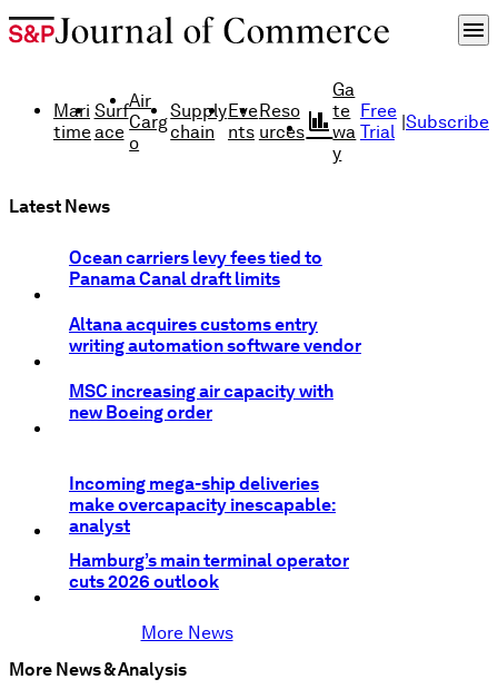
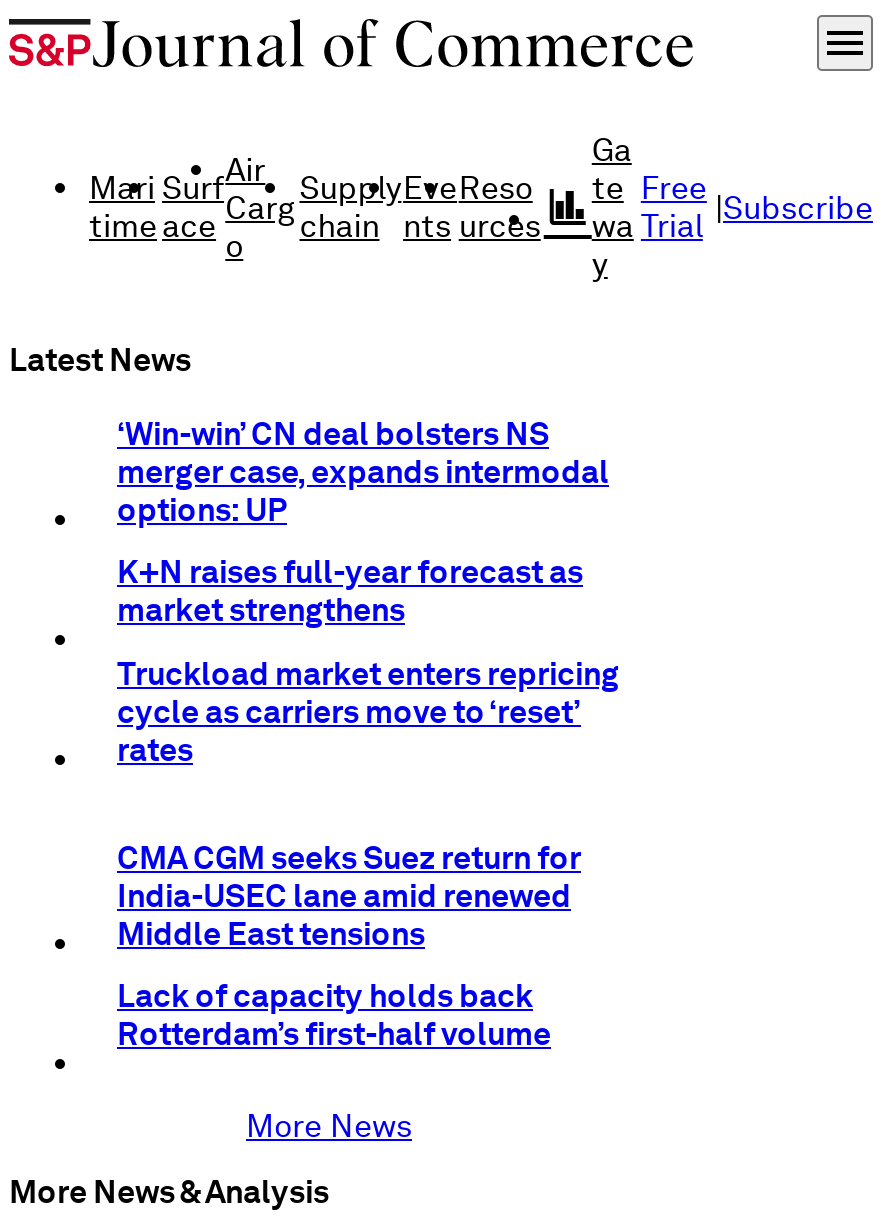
[69,247,322,290] Ocean carriers levy fees tied to | Panama Canal draft limits -> [117,415,609,529] ‘Win-win’ CN deal bolsters NS | merger case, expands intermodal | options: UP
[69,314,361,357] Altana acquires customs entry | writing automation software vendor -> [117,554,583,630] K+N raises full-year forecast as | market strengthens
[69,381,333,423] MSC increasing air capacity with | new Boeing order -> [117,655,619,769] Truckload market enters repricing | cycle as carriers move to ‘reset’ | rates
[69,473,336,536] Incoming mega-ship deliveries | make overcapacity inescapable: | analyst -> [117,839,581,953] CMA CGM seeks Suez return for | India-USEC lane amid renewed | Middle East tensions
[69,550,349,592] Hamburg’s main terminal operator | cuts 2026 outlook -> [117,978,551,1054] Lack of capacity holds back | Rotterdam’s first-half volume

